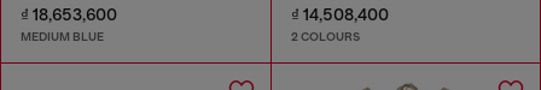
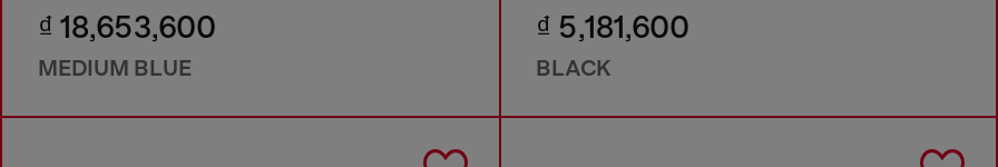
[290,5,388,44] ₫ 14,508,400 | 2 COLOURS -> [536,9,689,81] ₫ 5,181,600 | BLACK

